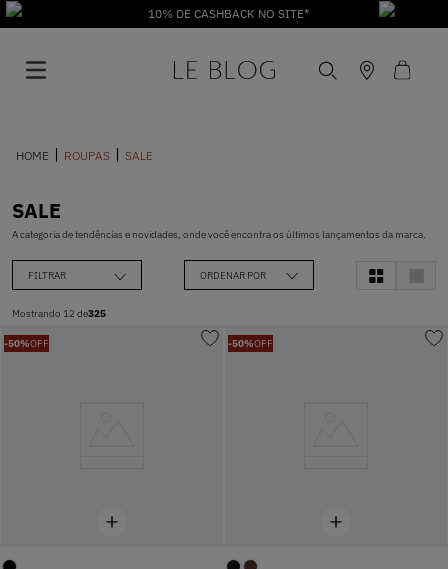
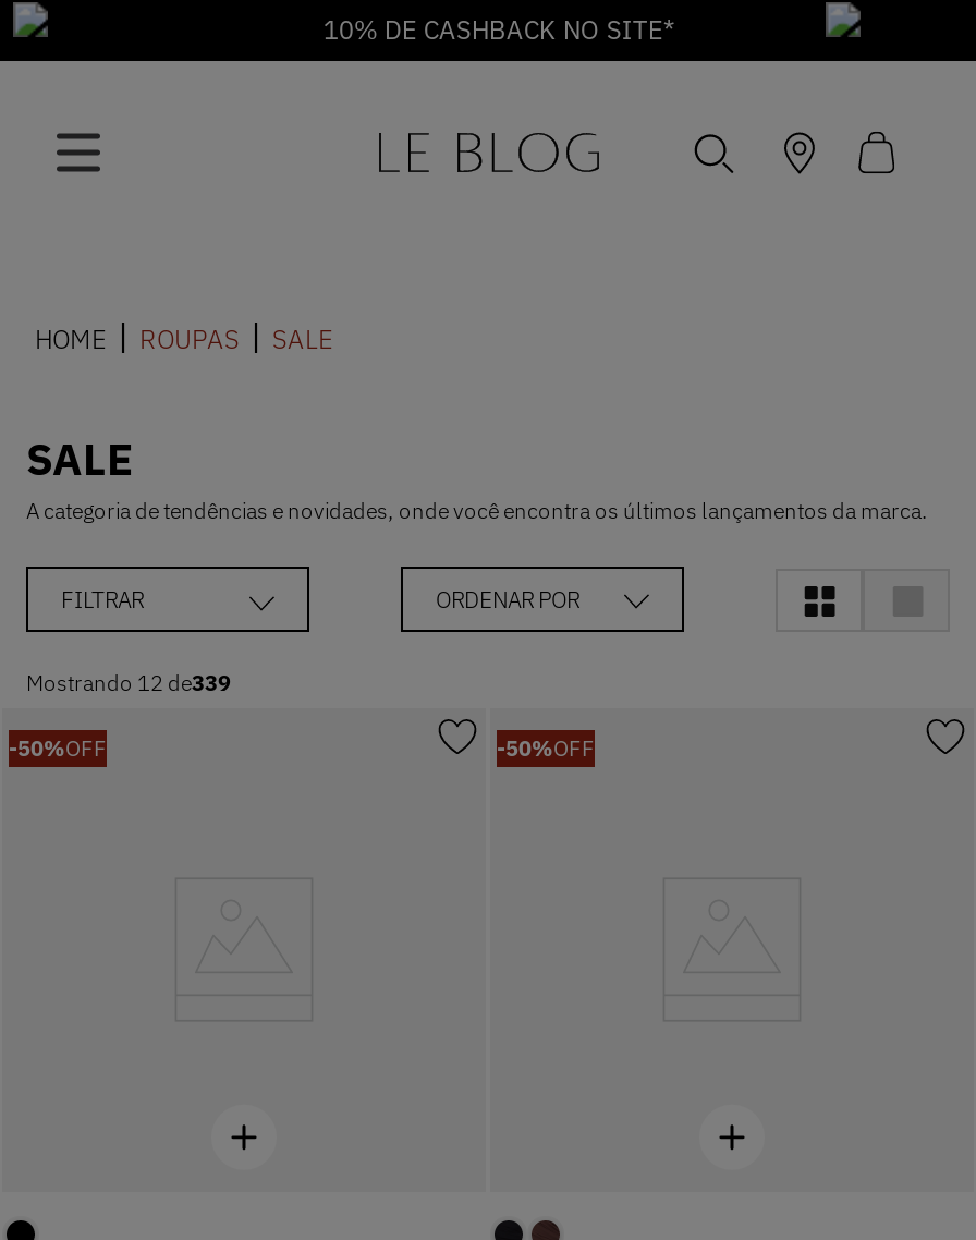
[12,307,106,320] Mostrando 12 de325 -> [26,669,231,697] Mostrando 12 de339

